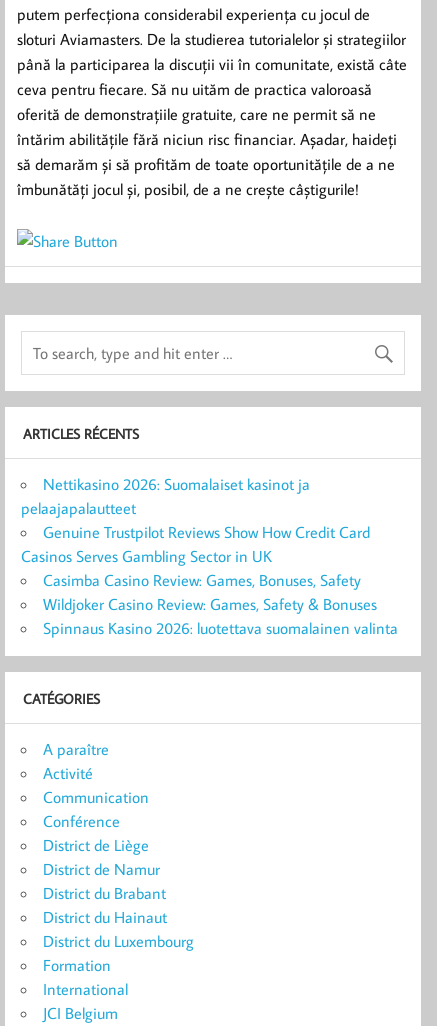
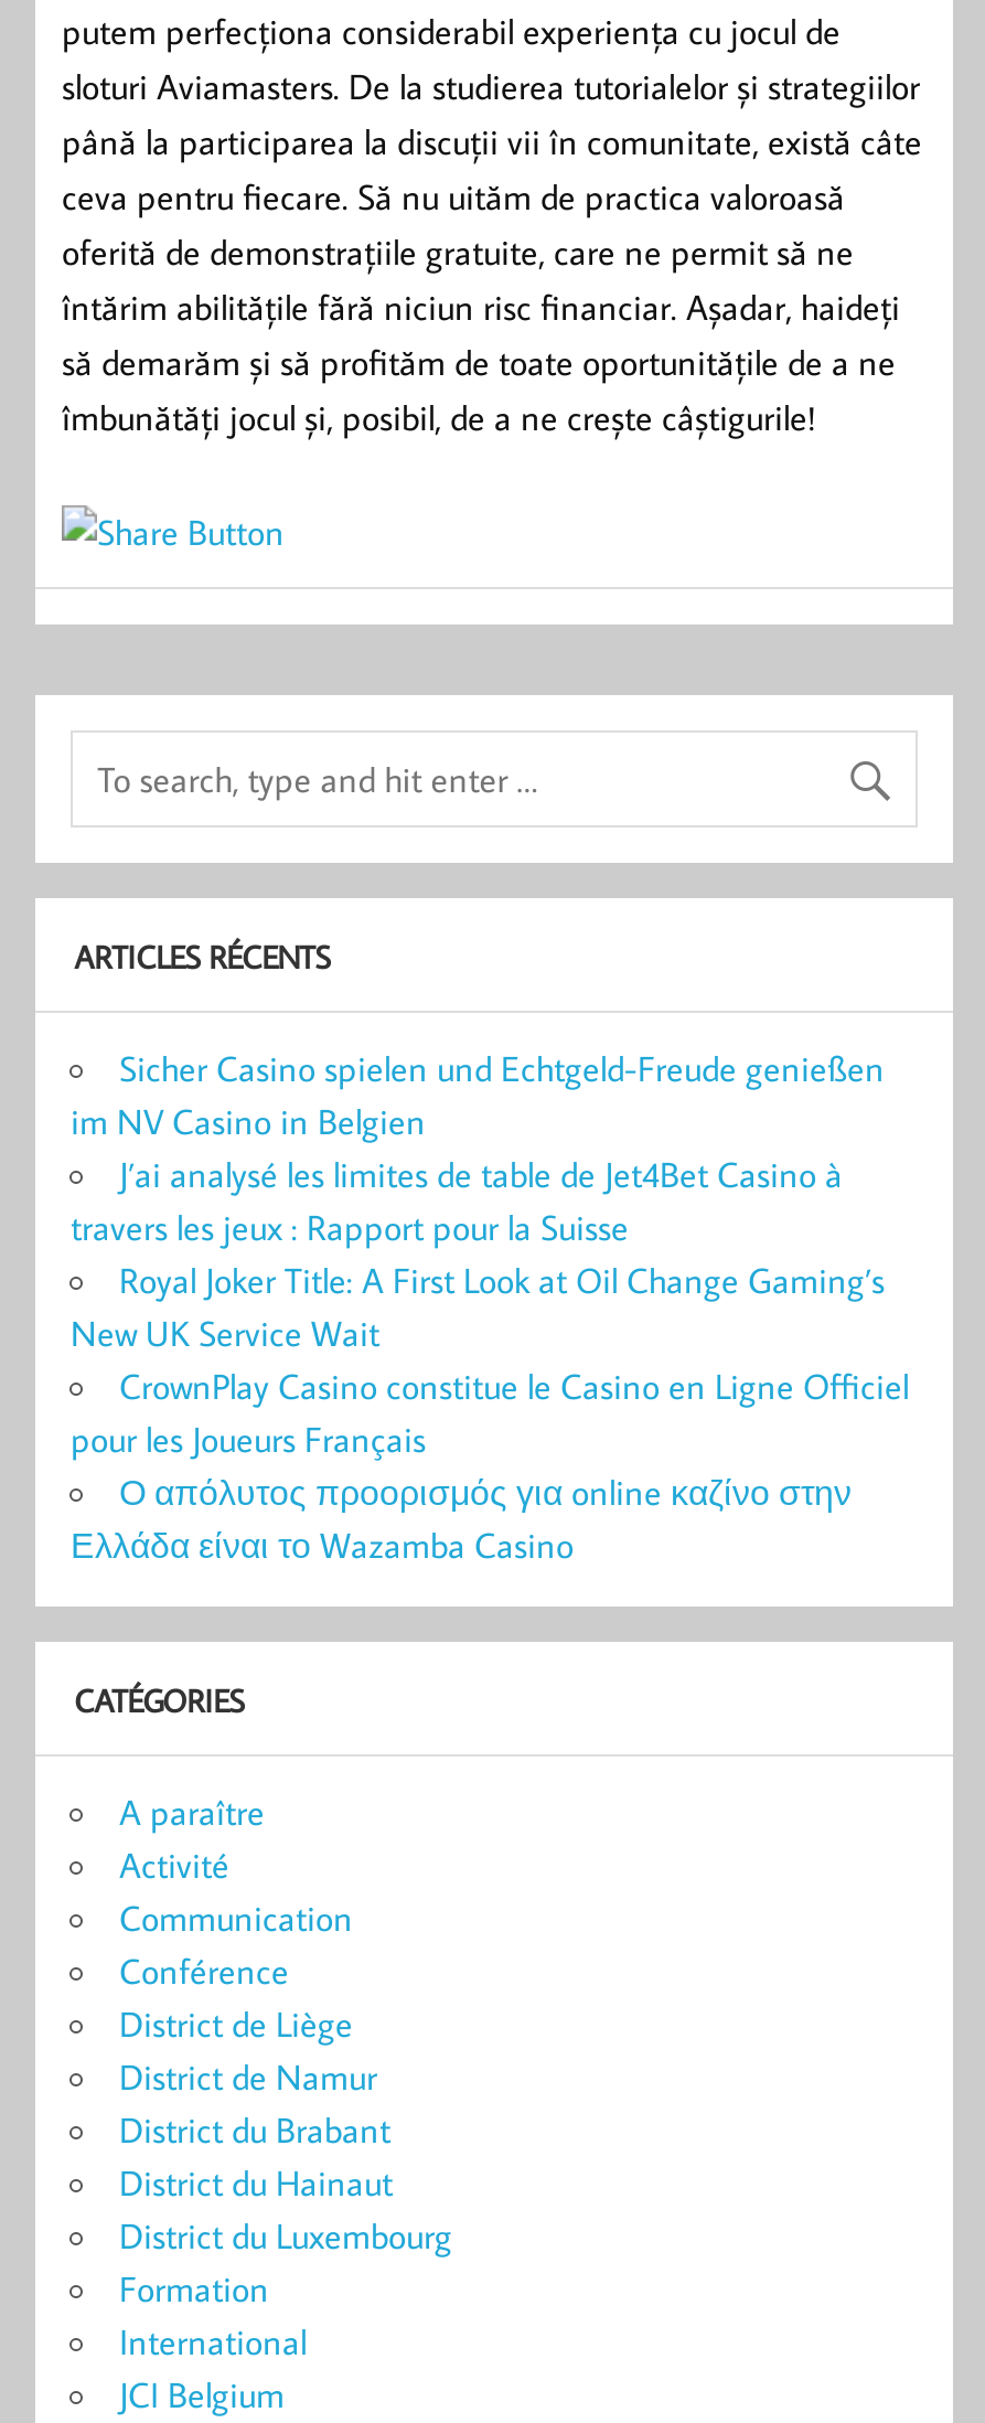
[21,474,398,638] Nettikasino 2026: Suomalaiset kasinot ja | pelaajapalautteet | Genuine Trustpilot Reviews Show How Credit Card | Casinos Serves Gambling Sector in UK | Casimba Casino Review: Games, Bonuses, Safety | Wildjoker Casino Review: Games, Safety & Bonuses | Spinnaus Kasino 2026: luotettava suomalainen valinta -> [71,1046,909,1567] Sicher Casino spielen und Echtgeld-Freude genießen | im NV Casino in Belgien | J’ai analysé les limites de table de Jet4Bet Casino à | travers les jeux : Rapport pour la Suisse | Royal Joker Title: A First Look at Oil Change Gaming’s | New UK Service Wait | CrownPlay Casino constitue le Casino en Ligne Officiel | pour les Joueurs Français | Ο απόλυτος προορισμός για online καζίνο στην | Ελλάδα είναι το Wazamba Casino

